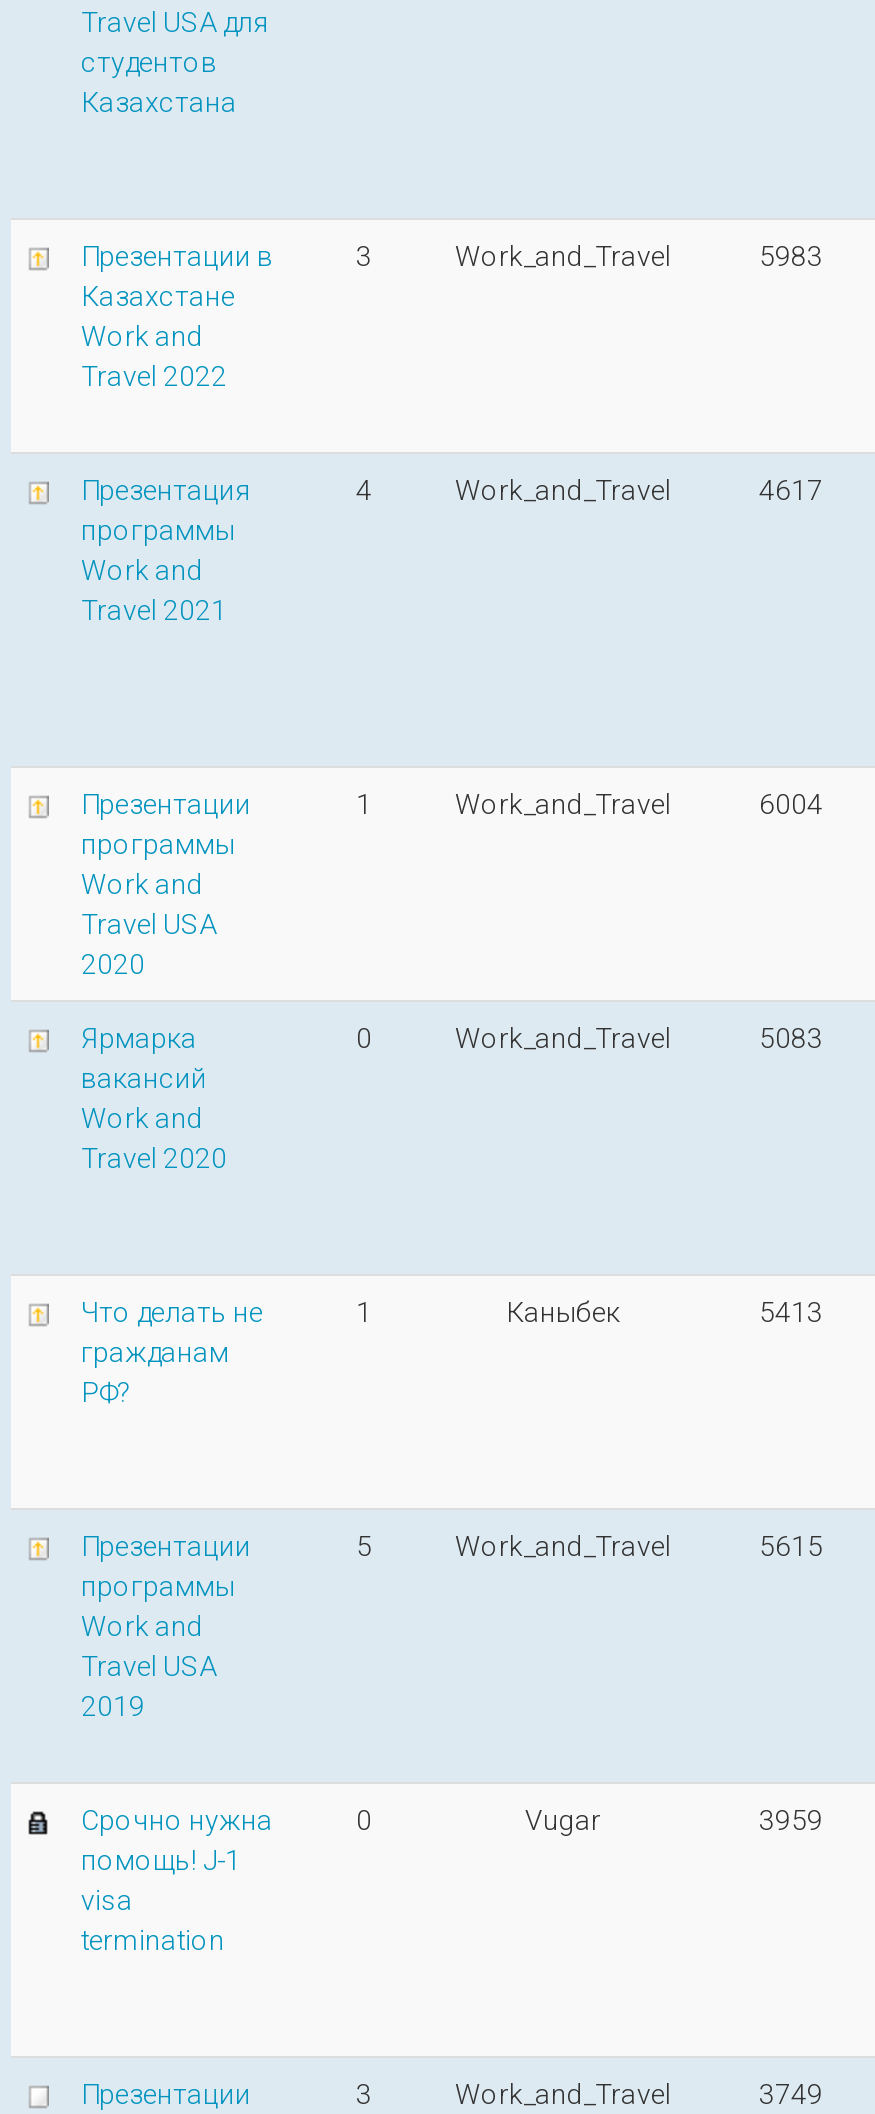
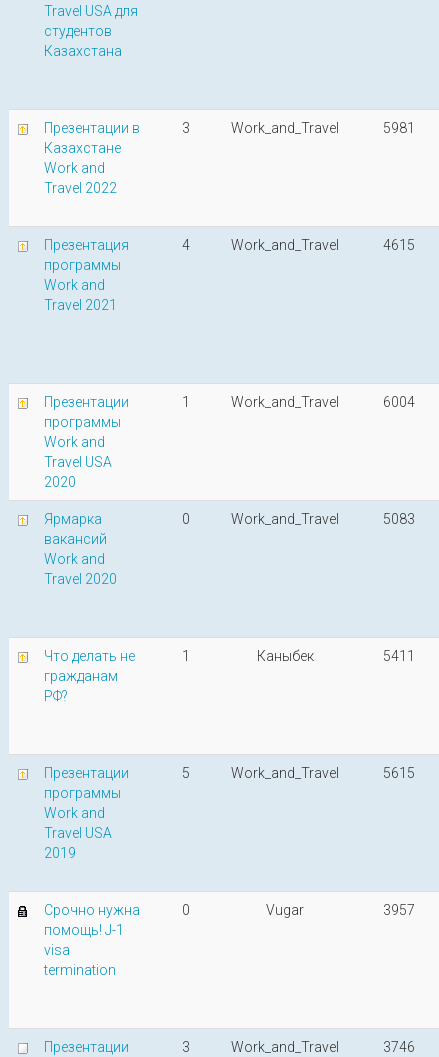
[759,240,823,272] 5983 -> [383,120,415,136] 5981
[759,474,823,506] 4617 -> [383,237,415,253] 4615
[759,1296,823,1328] 5413 -> [383,648,415,664] 5411
[759,1804,823,1836] 3959 -> [383,902,415,918] 3957
[759,2078,823,2110] 3749 -> [383,1039,415,1055] 3746

